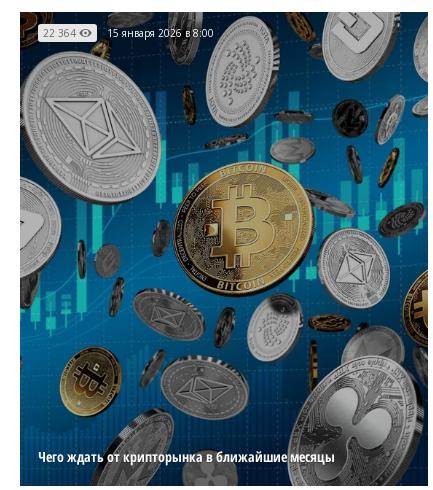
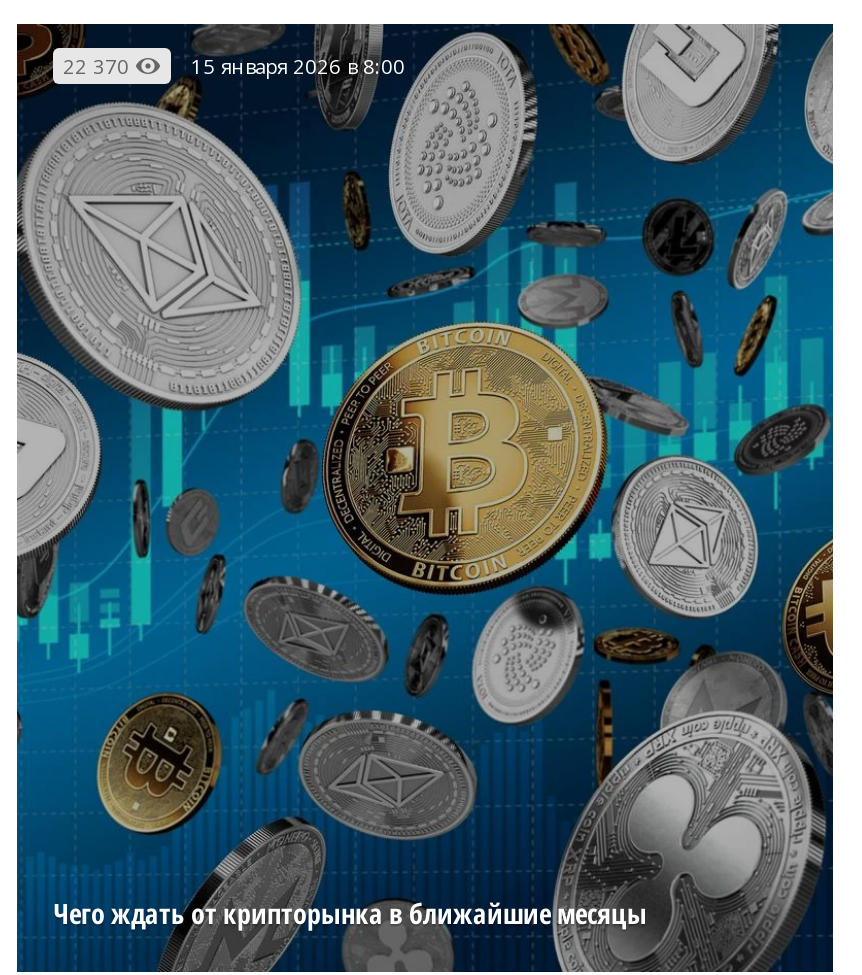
[43,26,214,40] 22 364 15 января 2026 в 8:00 -> [63,52,405,80] 22 370 15 января 2026 в 8:00

